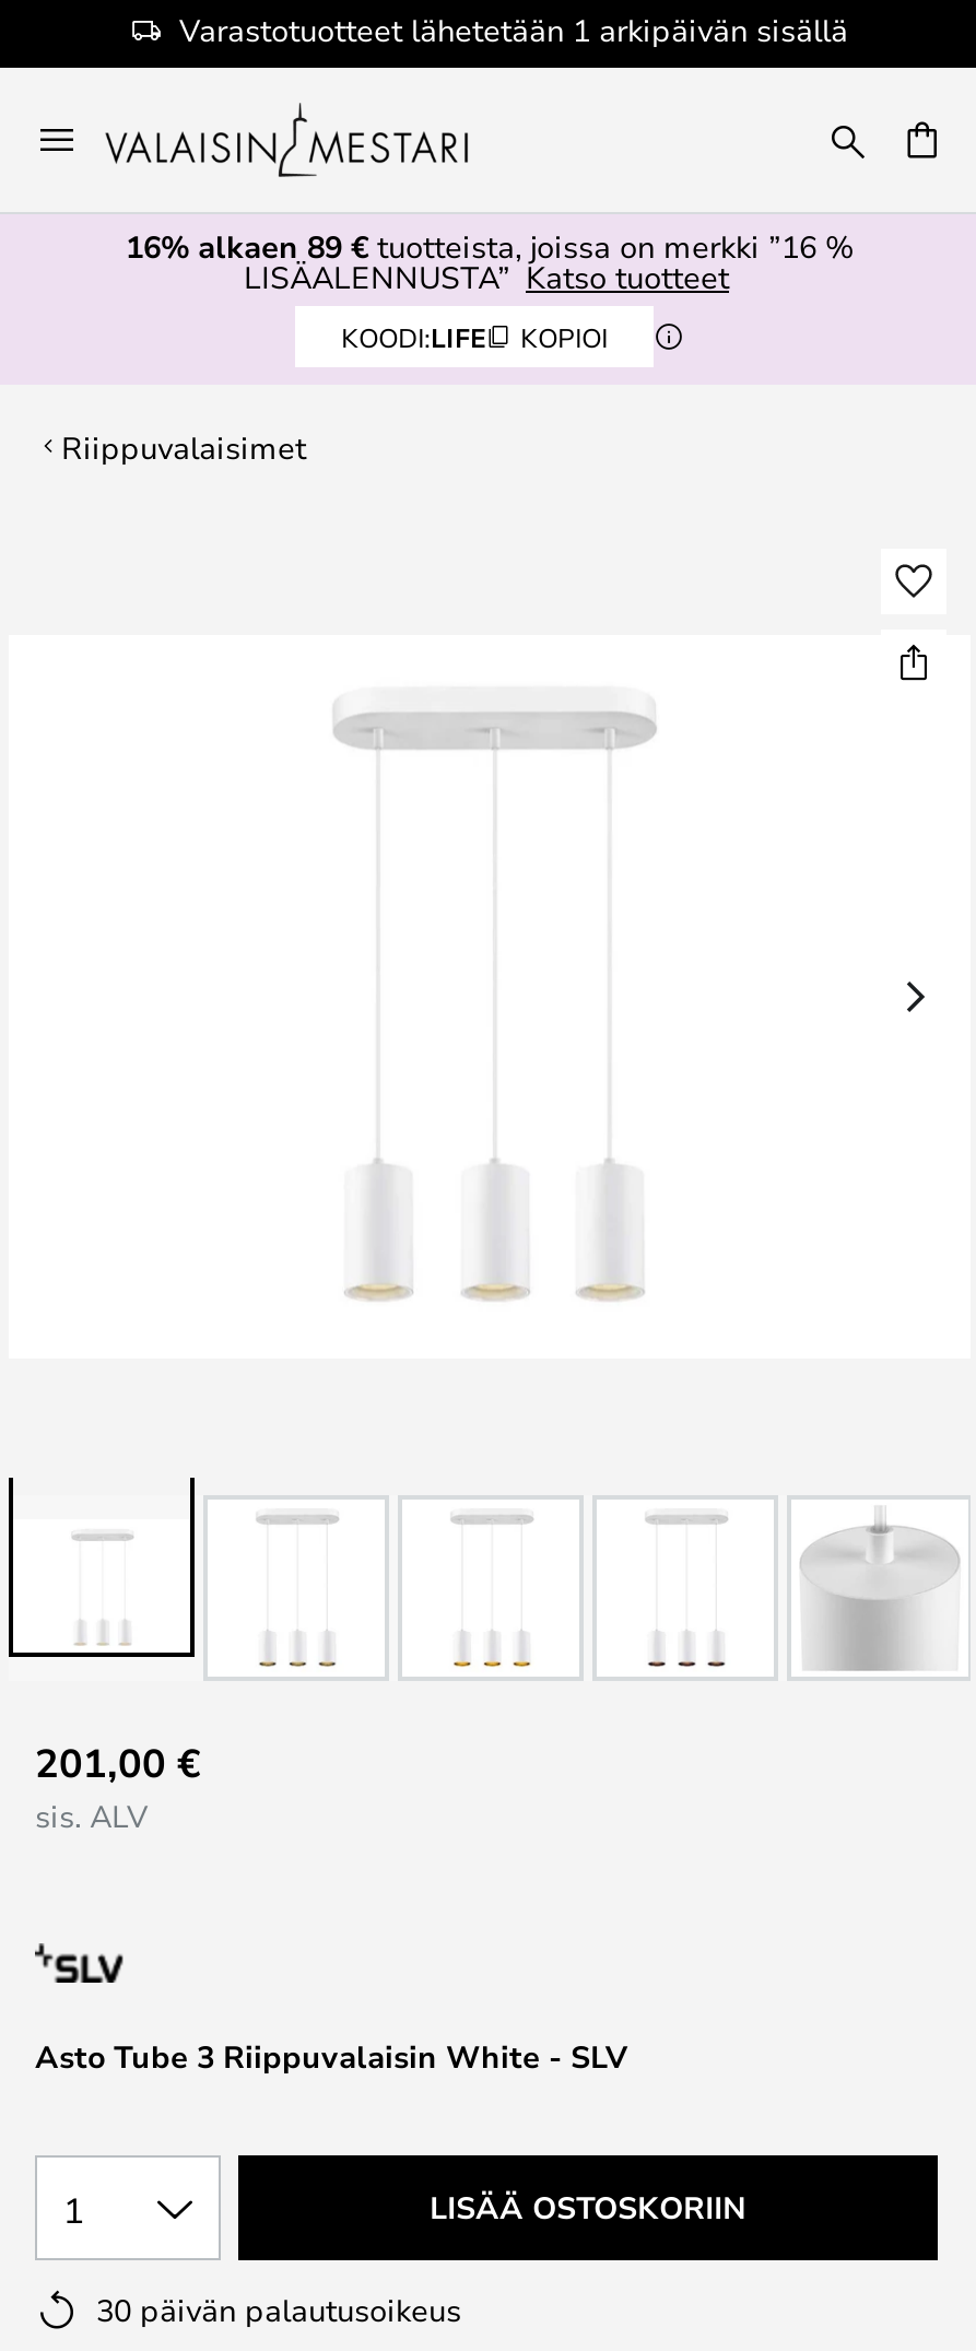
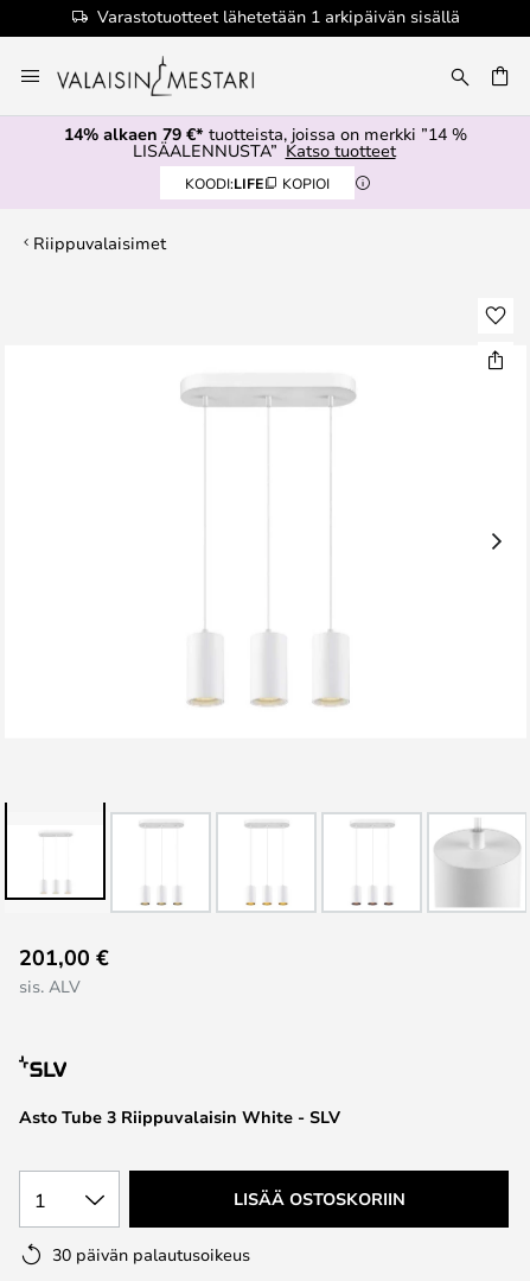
[126,225,854,267] 16% alkaen 89 €tuotteista, joissa on merkki ”16 % -> [64,122,467,145] 14% alkaen 79 €* tuotteista, joissa on merkki ”14 %

